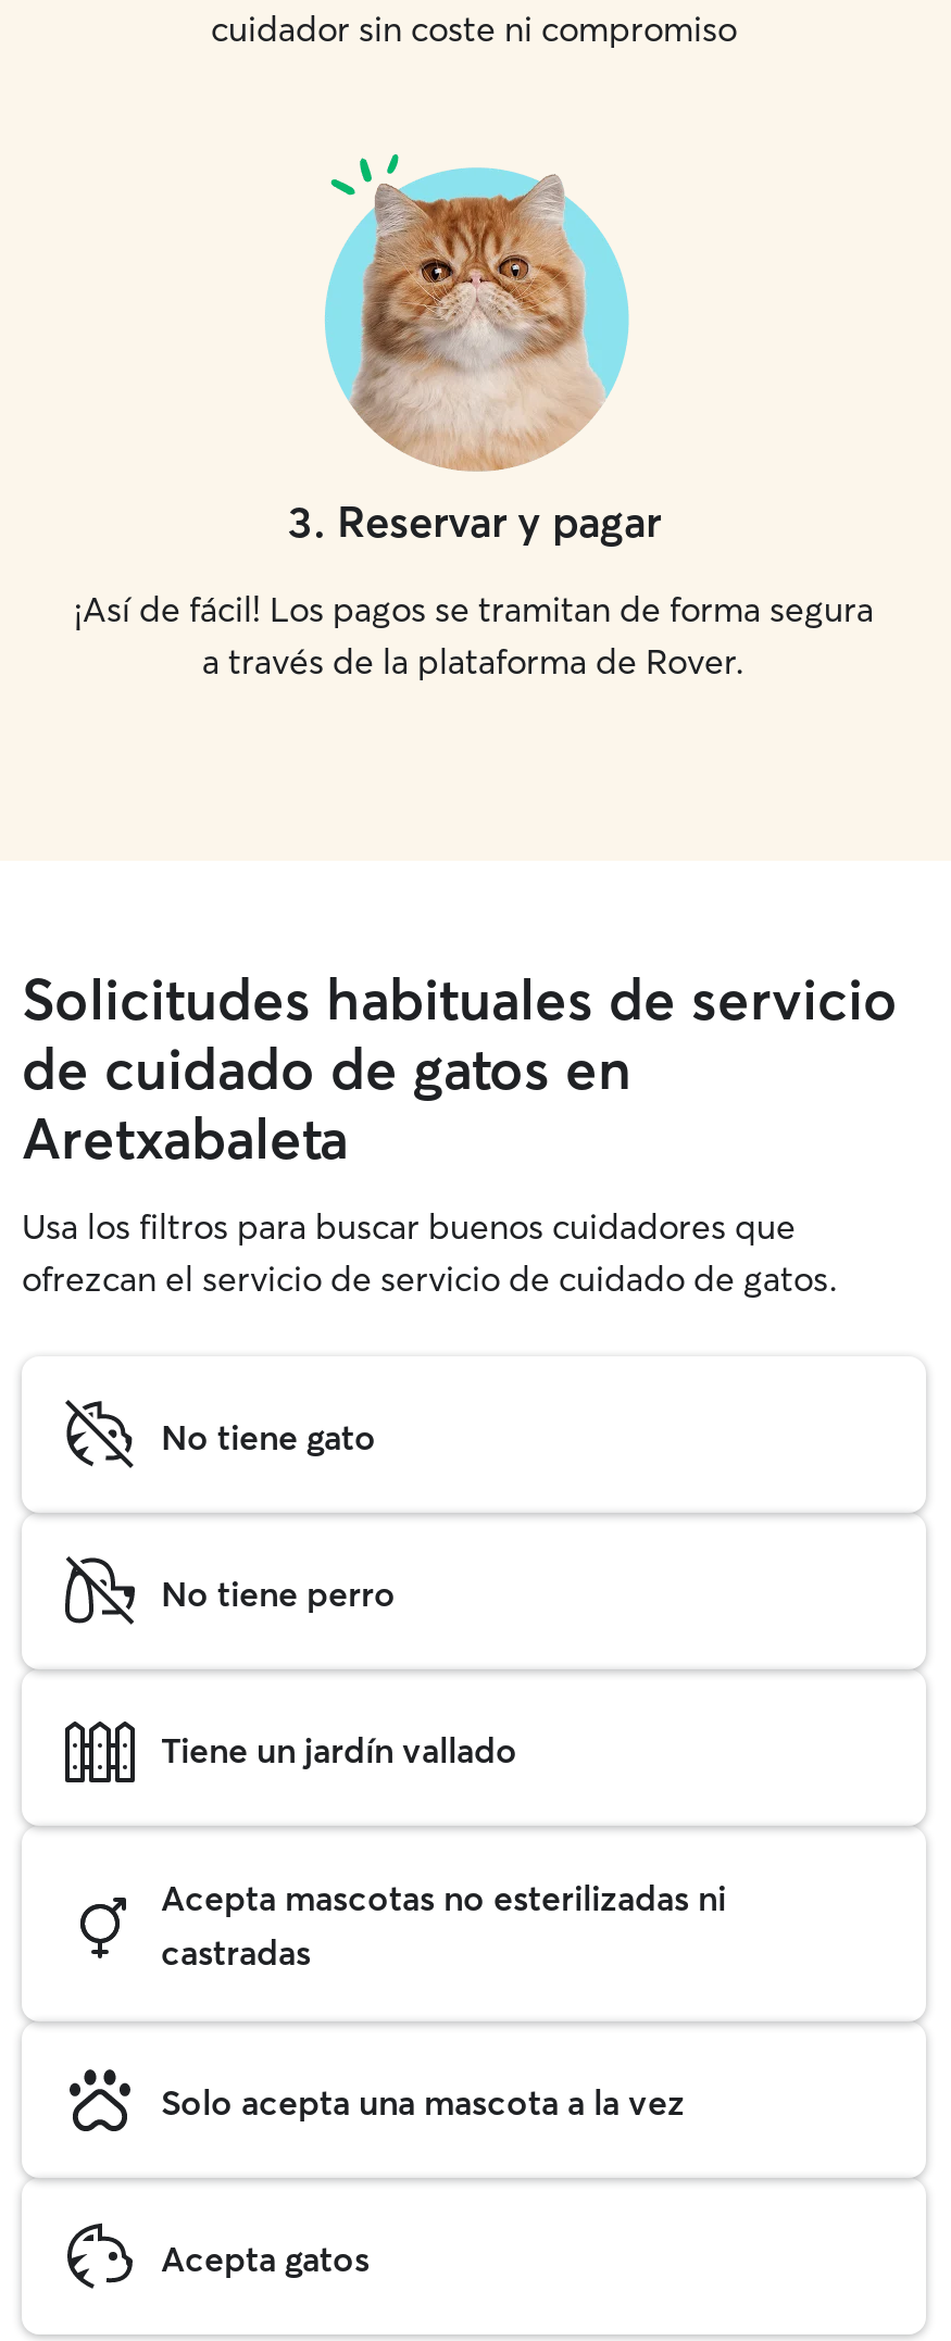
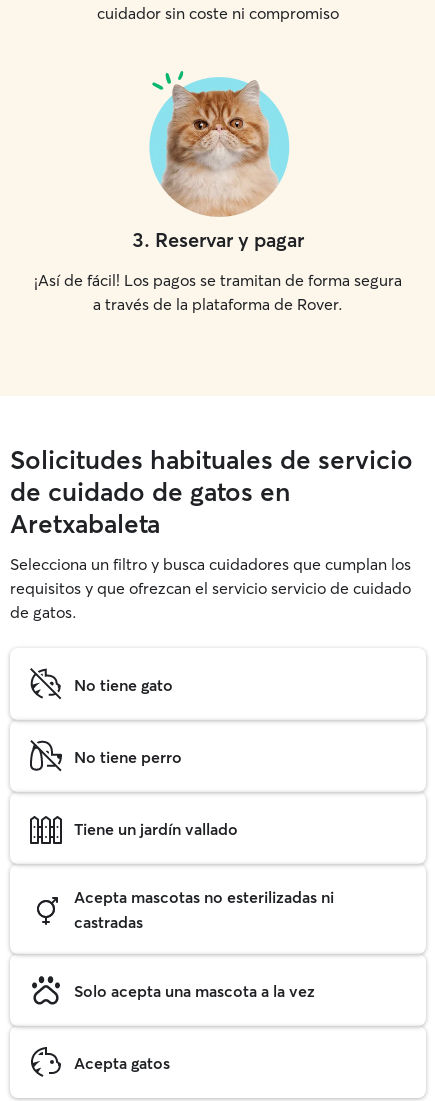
[22,1204,839,1300] Usa los filtros para buscar buenos cuidadores que | ofrezcan el servicio de servicio de cuidado de gatos. -> [10,554,411,622] Selecciona un filtro y busca cuidadores que cumplan los | requisitos y que ofrezcan el servicio servicio de cuidado | de gatos.

